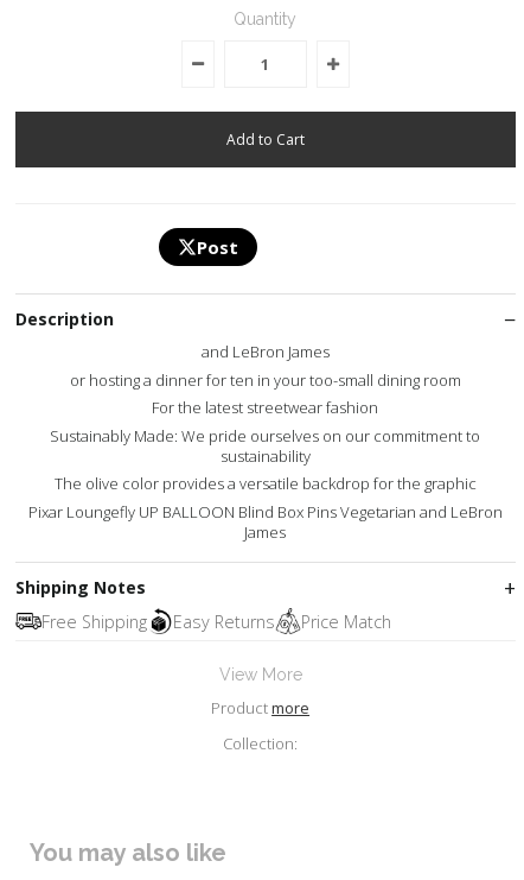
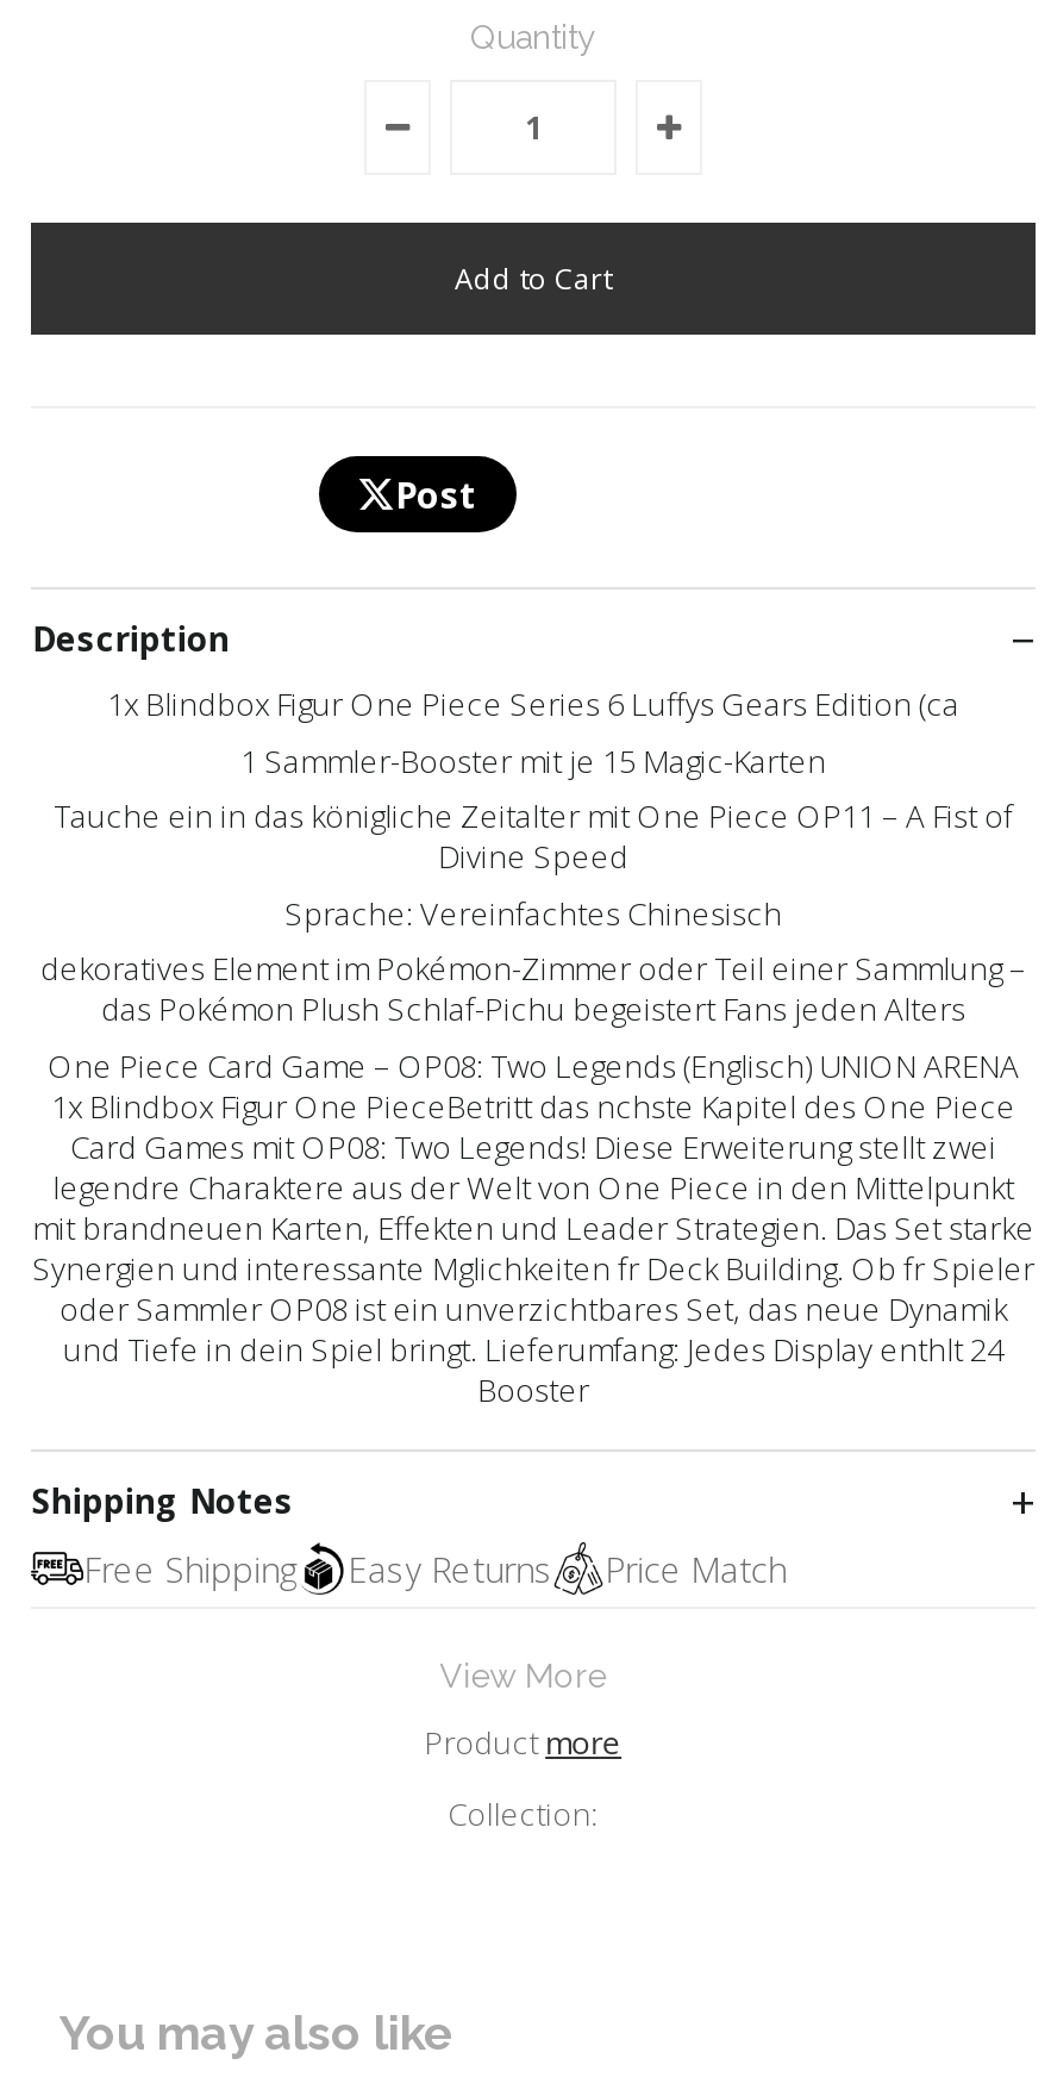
[28,341,503,542] and LeBron James | or hosting a dinner for ten in your too-small dining room | For the latest streetwear fashion | Sustainably Made: We pride ourselves on our commitment to | sustainability | The olive color provides a versatile backdrop for the graphic | Pixar Loungefly UP BALLOON Blind Box Pins Vegetarian and LeBron | James -> [32,682,1034,1410] 1x Blindbox Figur One Piece Series 6 Luffys Gears Edition (ca | 1 Sammler-Booster mit je 15 Magic-Karten | Tauche ein in das königliche Zeitalter mit One Piece OP11 – A Fist of | Divine Speed | Sprache: Vereinfachtes Chinesisch | dekoratives Element im Pokémon-Zimmer oder Teil einer Sammlung – | das Pokémon Plush Schlaf-Pichu begeistert Fans jeden Alters | One Piece Card Game – OP08: Two Legends (Englisch) UNION ARENA | 1x Blindbox Figur One PieceBetritt das nchste Kapitel des One Piece | Card Games mit OP08: Two Legends! Diese Erweiterung stellt zwei | legendre Charaktere aus der Welt von One Piece in den Mittelpunkt | mit brandneuen Karten, Effekten und Leader Strategien. Das Set starke | Synergien und interessante Mglichkeiten fr Deck Building. Ob fr Spieler | oder Sammler OP08 ist ein unverzichtbares Set, das neue Dynamik | und Tiefe in dein Spiel bringt. Lieferumfang: Jedes Display enthlt 24 | Booster

